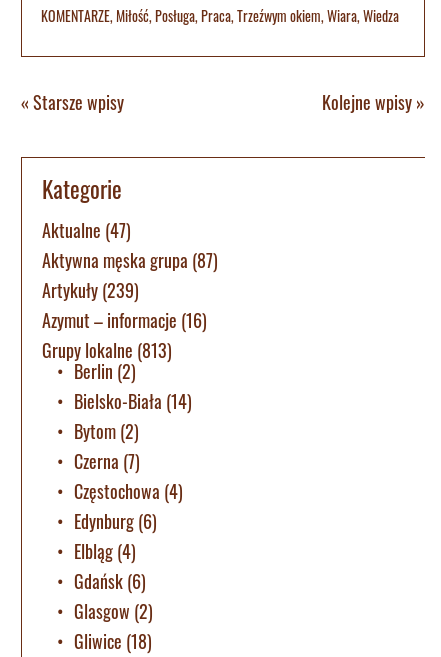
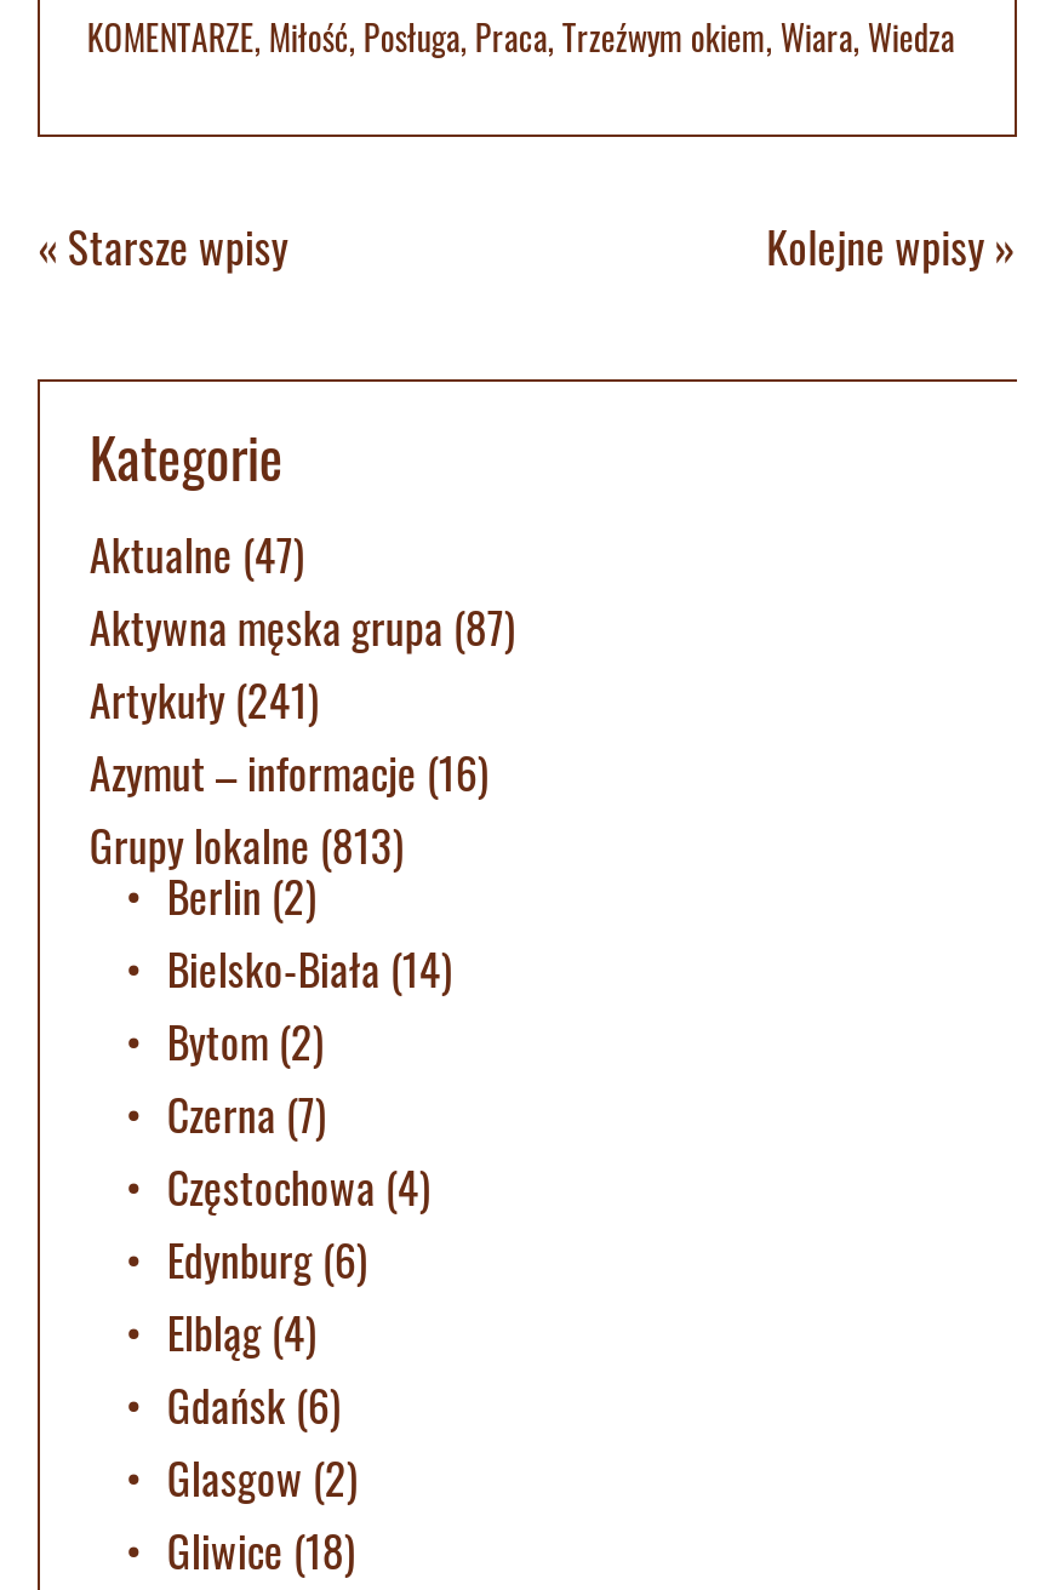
[42,277,139,303] Artykuły (239) -> [89,669,320,732] Artykuły (241)

